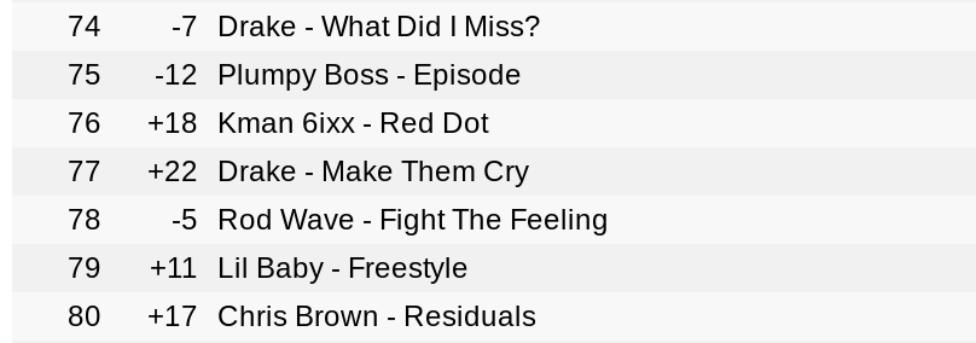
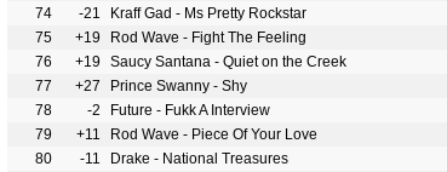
[172,10,541,43] -7 Drake - What Did I Miss? -> [79,5,306,22] -21 Kraff Gad - Ms Pretty Rockstar
[155,58,522,92] -12 Plumpy Boss - Episode -> [75,29,306,46] +19 Rod Wave - Fight The Feeling
[147,106,488,140] +18 Kman 6ixx - Red Dot -> [75,53,346,70] +19 Saucy Santana - Quiet on the Creek
[147,155,529,188] +22 Drake - Make Them Cry -> [75,78,247,94] +27 Prince Swanny - Shy
[172,203,609,237] -5 Rod Wave - Fight The Feeling -> [87,102,270,119] -2 Future - Fukk A Interview
[150,251,469,285] +11 Lil Baby - Freestyle -> [76,126,317,143] +11 Rod Wave - Piece Of Your Love
[147,300,536,333] +17 Chris Brown - Residuals -> [80,150,288,167] -11 Drake - National Treasures

